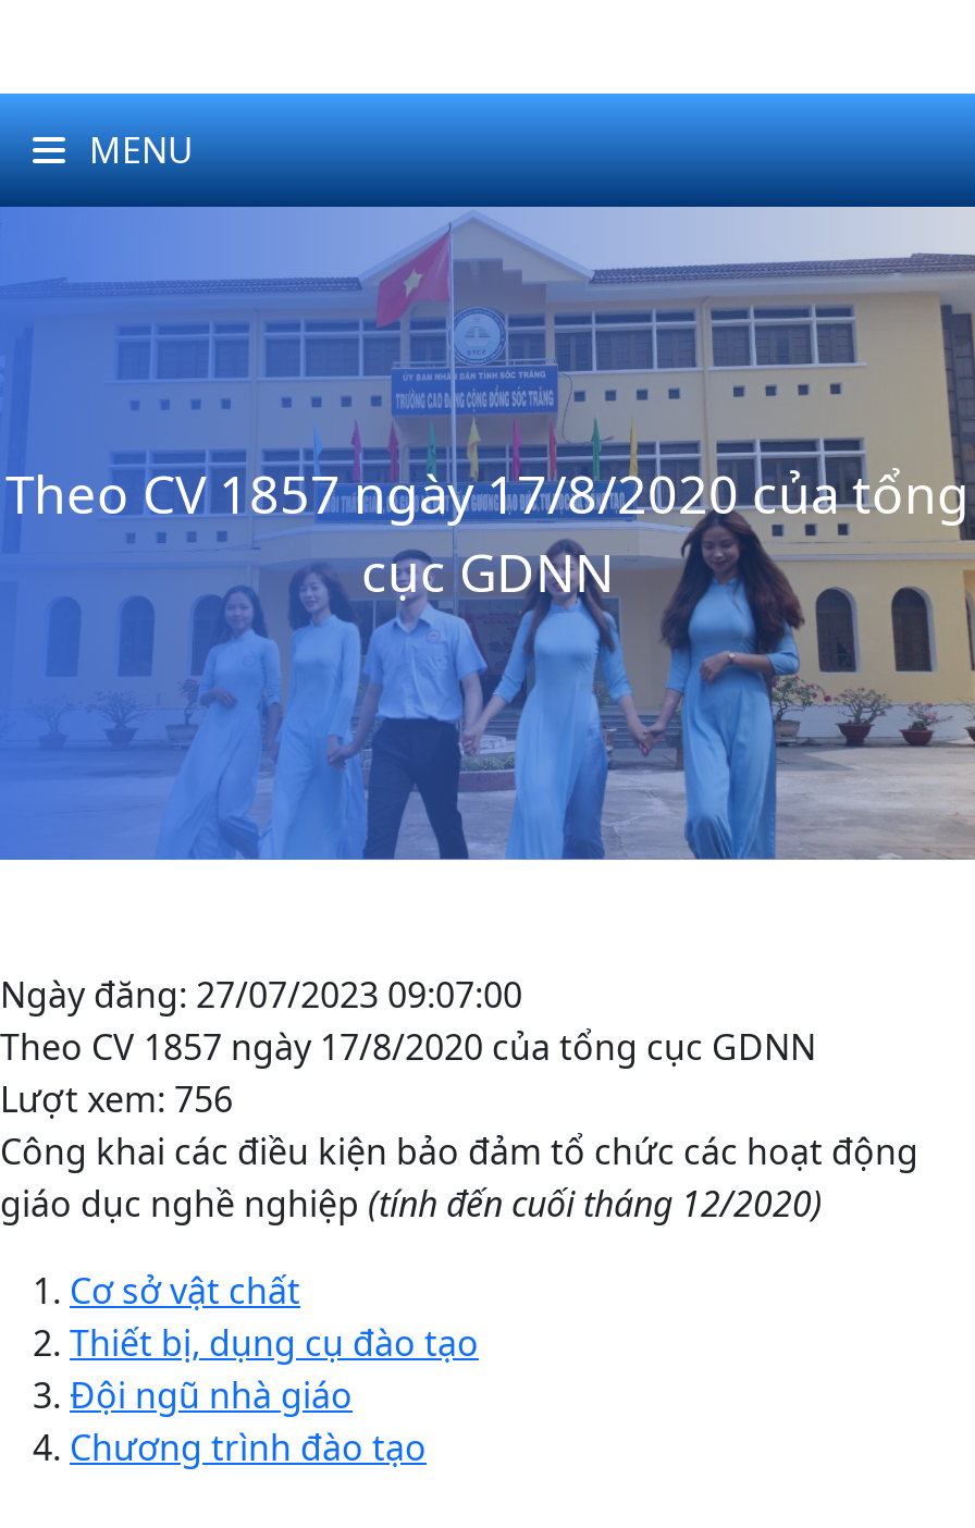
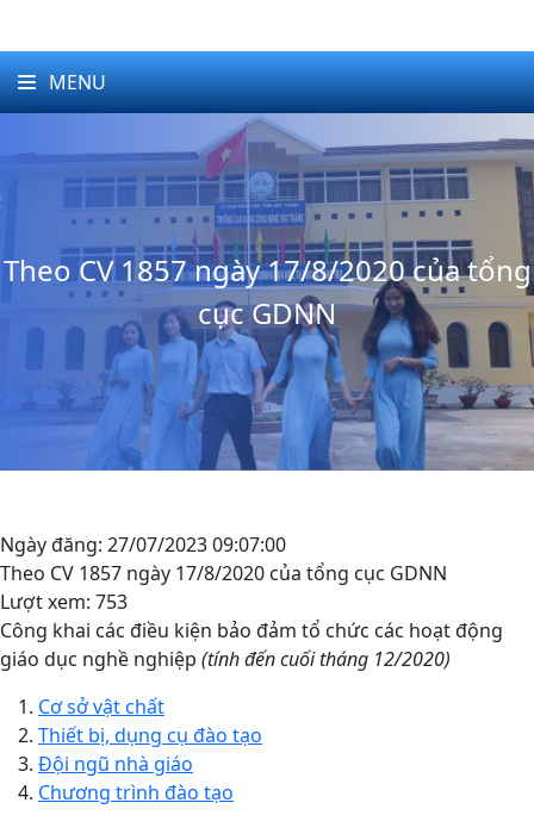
[0,1076,233,1124] Lượt xem: 756 -> [0,589,128,615] Lượt xem: 753

